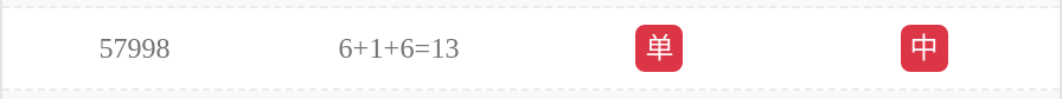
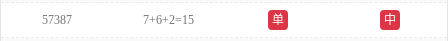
[99,32,170,65] 57998 -> [42,13,72,27] 57387
[339,32,459,65] 6+1+6=13 -> [143,13,194,27] 7+6+2=15

